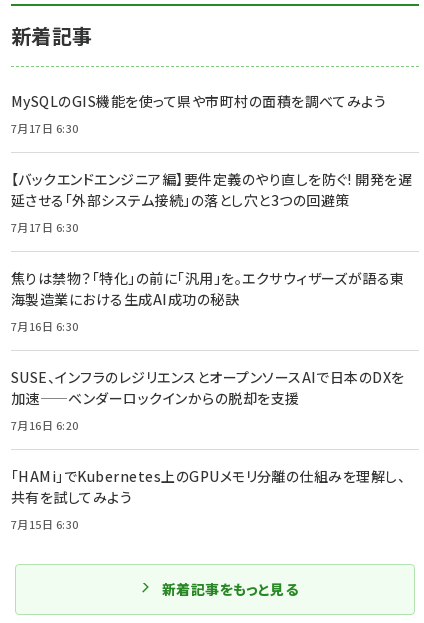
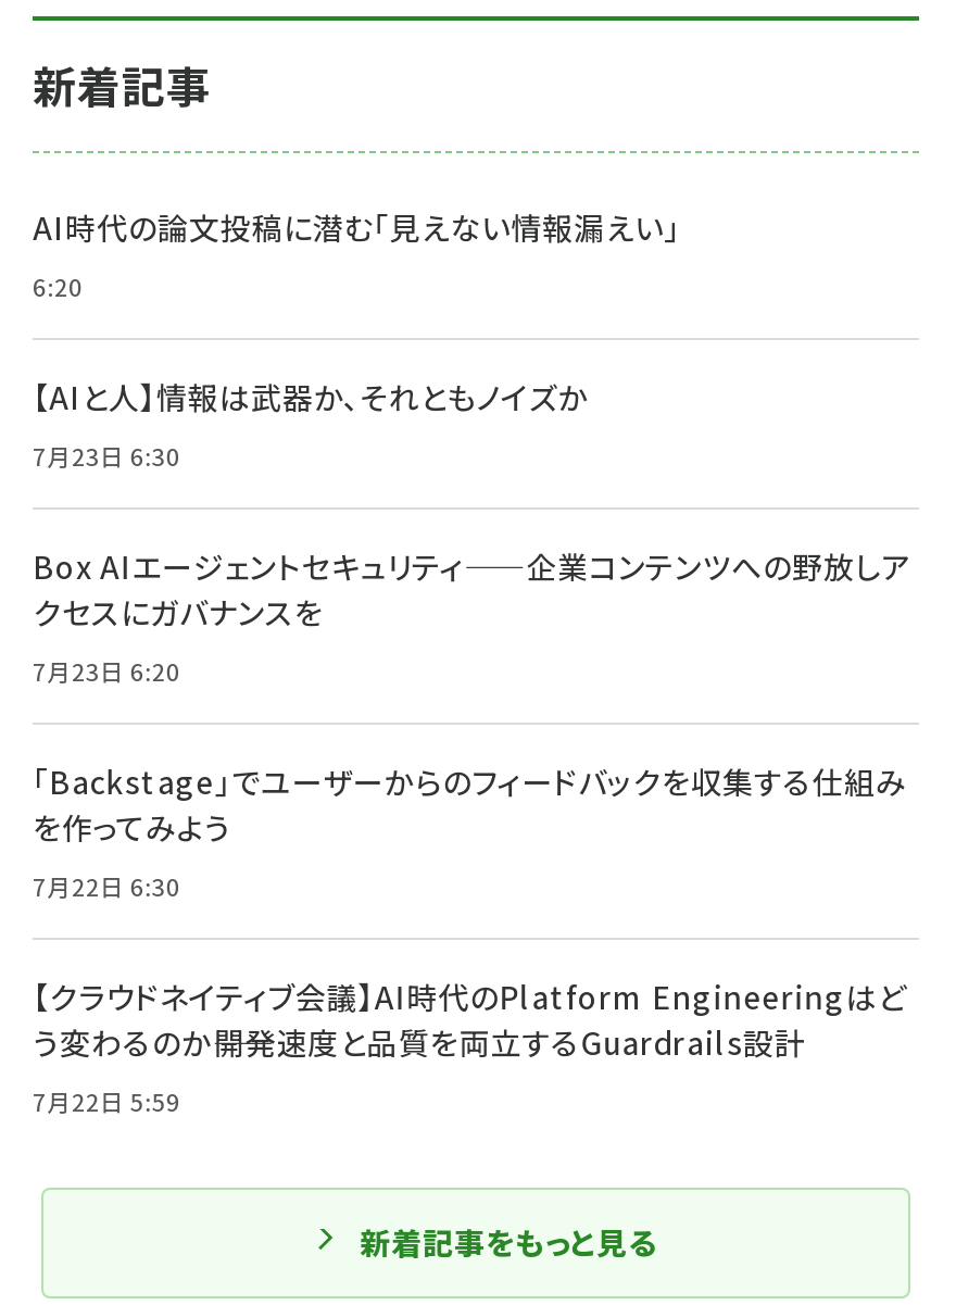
[11,91,386,136] MySQLのGIS機能を使って県や市町村の面積を調べてみよう | 7月17日 6:30 -> [33,206,680,304] AI時代の論文投稿に潜む「見えない情報漏えい」 | 6:20
[11,169,412,235] 【バックエンドエンジニア編】要件定義のやり直しを防ぐ! 開発を遅 | 延させる「外部システム接続」の落とし穴と3つの回避策 | 7月17日 6:30 -> [33,375,589,473] 【AIと人】情報は武器か、それともノイズか | 7月23日 6:30
[11,268,405,334] 焦りは禁物？「特化」の前に「汎用」を。エクサウィザーズが語る東 | 海製造業における生成AI成功の秘訣 | 7月16日 6:30 -> [33,545,911,688] Box AIエージェントセキュリティ——企業コンテンツへの野放しア | クセスにガバナンスを | 7月23日 6:20
[11,367,405,433] SUSE、インフラのレジリエンスとオープンソースAIで日本のDXを | 加速——ベンダーロックインからの脱却を支援 | 7月16日 6:20 -> [33,760,907,903] 「Backstage」でユーザーからのフィードバックを収集する仕組み | を作ってみよう | 7月22日 6:30
[11,466,405,532] 「HAMi」でKubernetes上のGPUメモリ分離の仕組みを理解し、 | 共有を試してみよう | 7月15日 6:30 -> [33,975,906,1119] 【クラウドネイティブ会議】AI時代のPlatform Engineeringはど | う変わるのか――開発速度と品質を両立するGuardrails設計 | 7月22日 5:59

